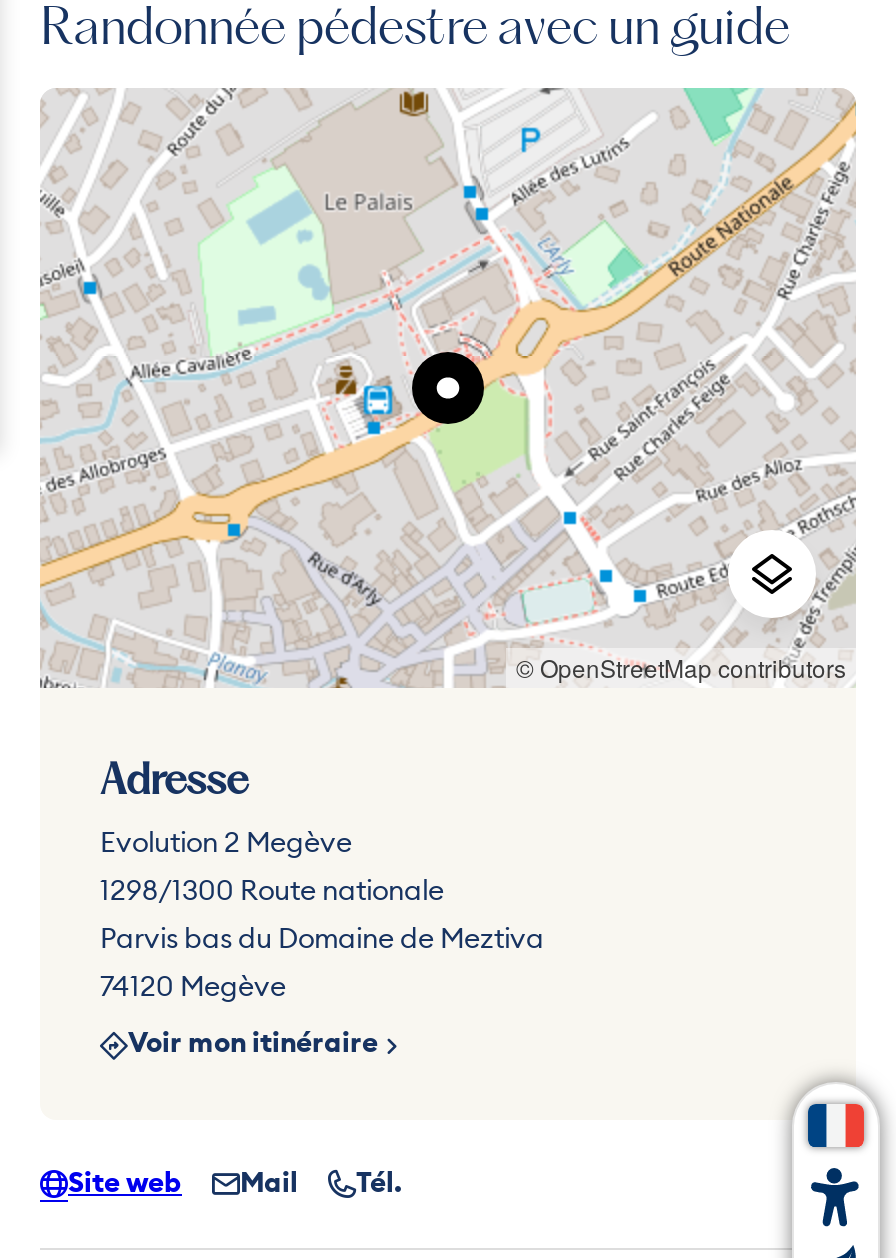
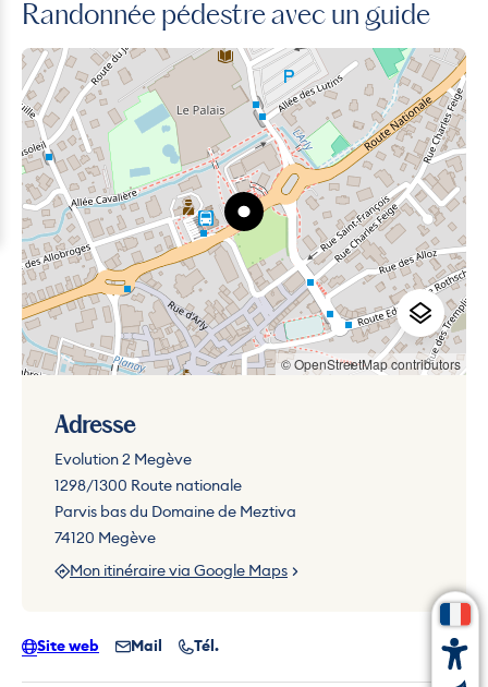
[128,1025,378,1063] Voir mon itinéraire -> [70,560,288,580] Mon itinéraire via Google Maps

